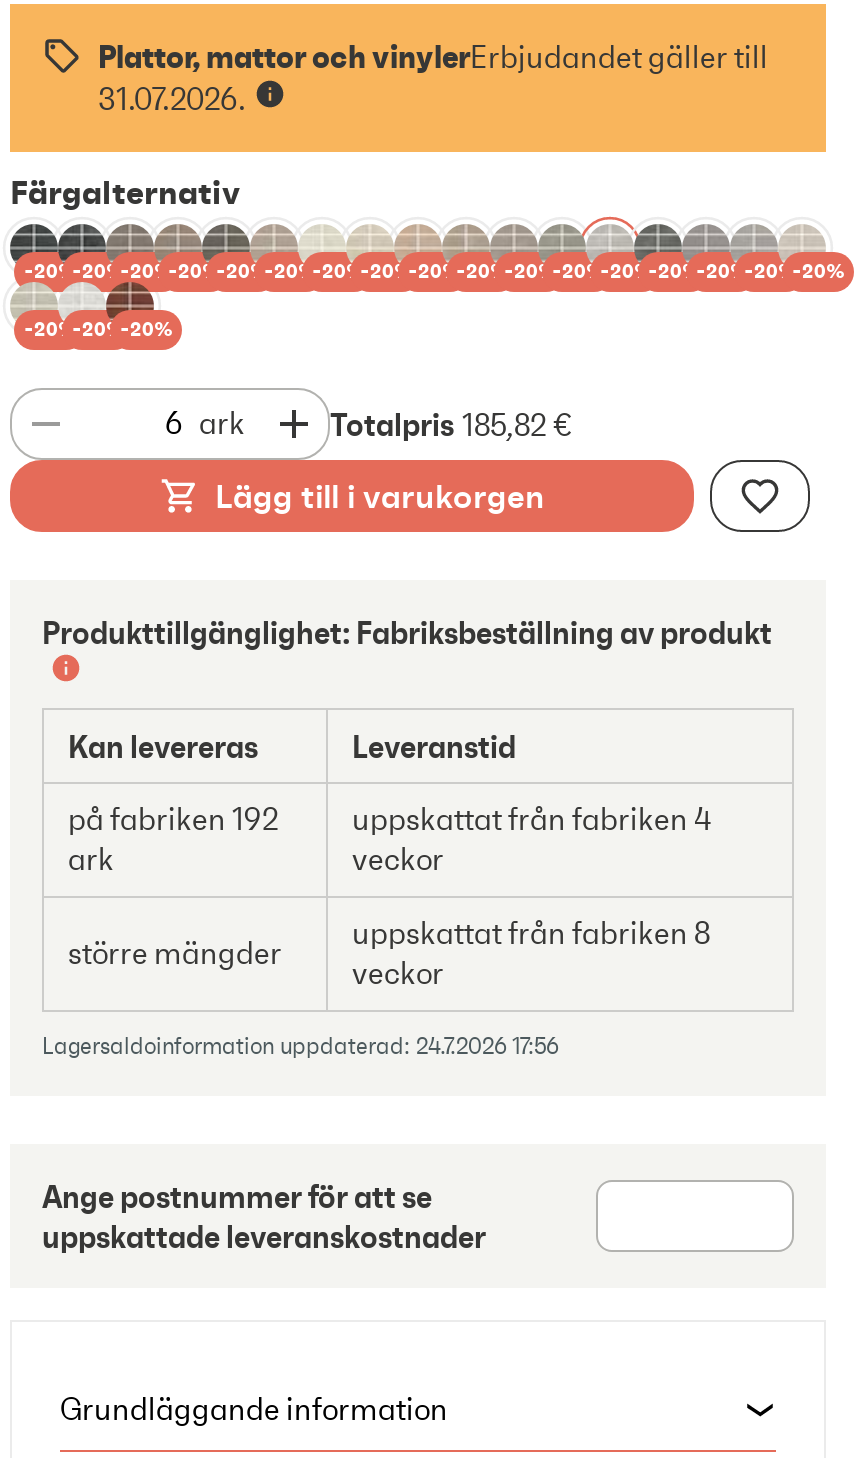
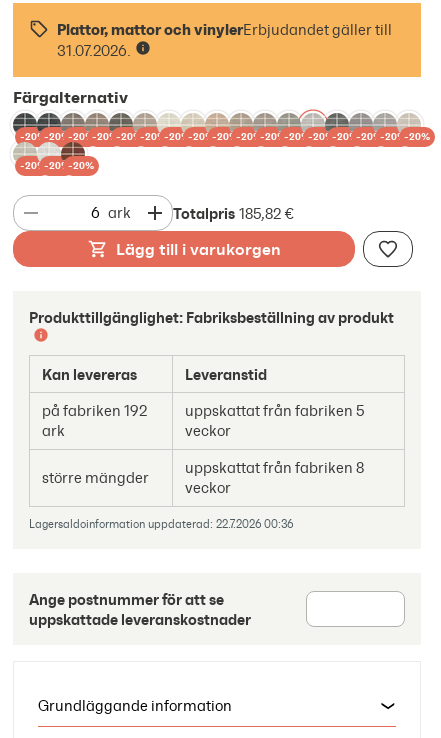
[352,800,712,838] uppskattat från fabriken 4 -> [185,401,364,420] uppskattat från fabriken 5
[42,1032,558,1060] Lagersaldoinformation uppdaterad: 24.7.2026 17:56 -> [29,517,293,531] Lagersaldoinformation uppdaterad: 22.7.2026 00:36

